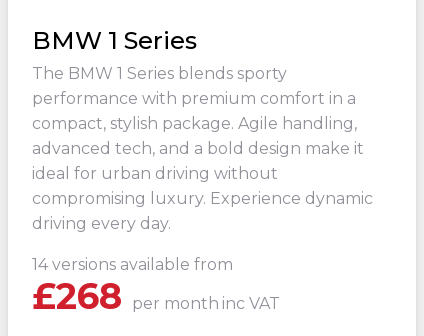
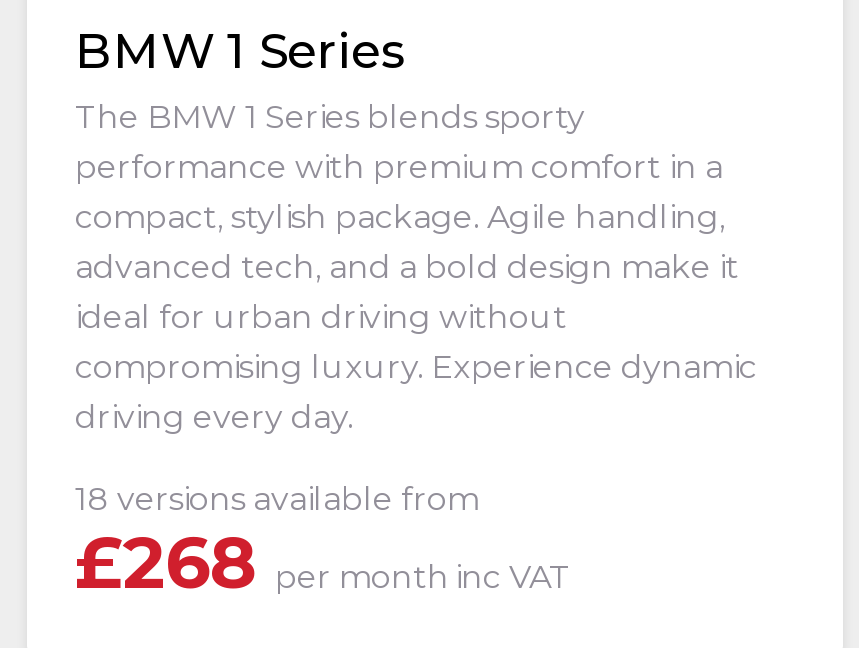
[32,255,233,274] 14 versions available from -> [75,481,479,519] 18 versions available from

